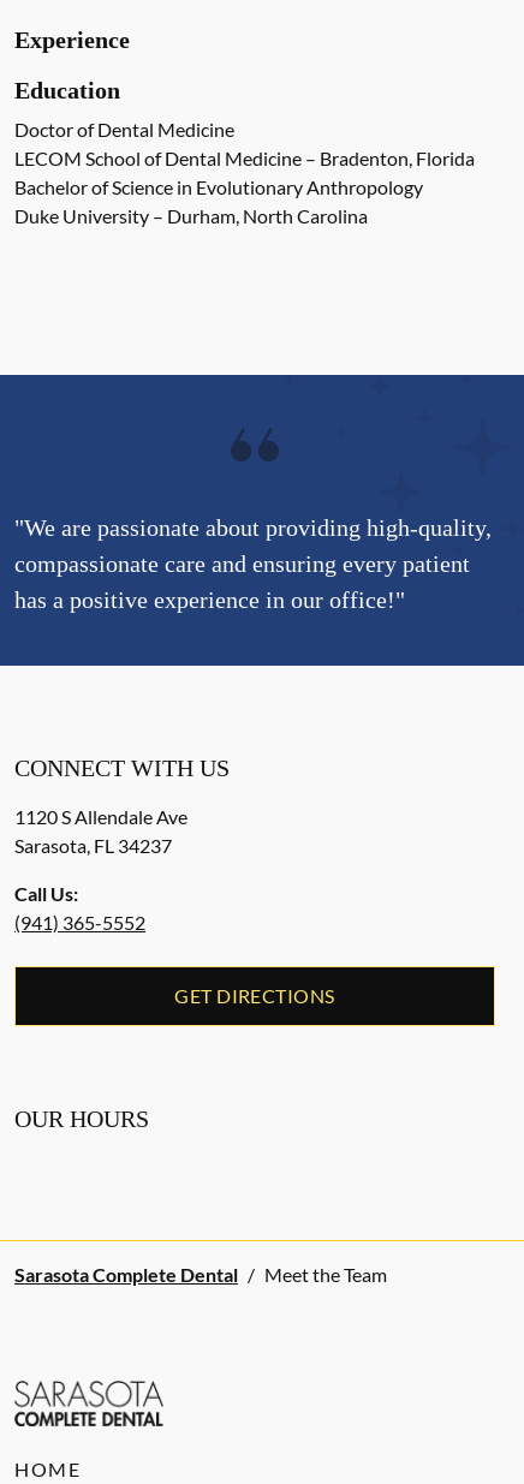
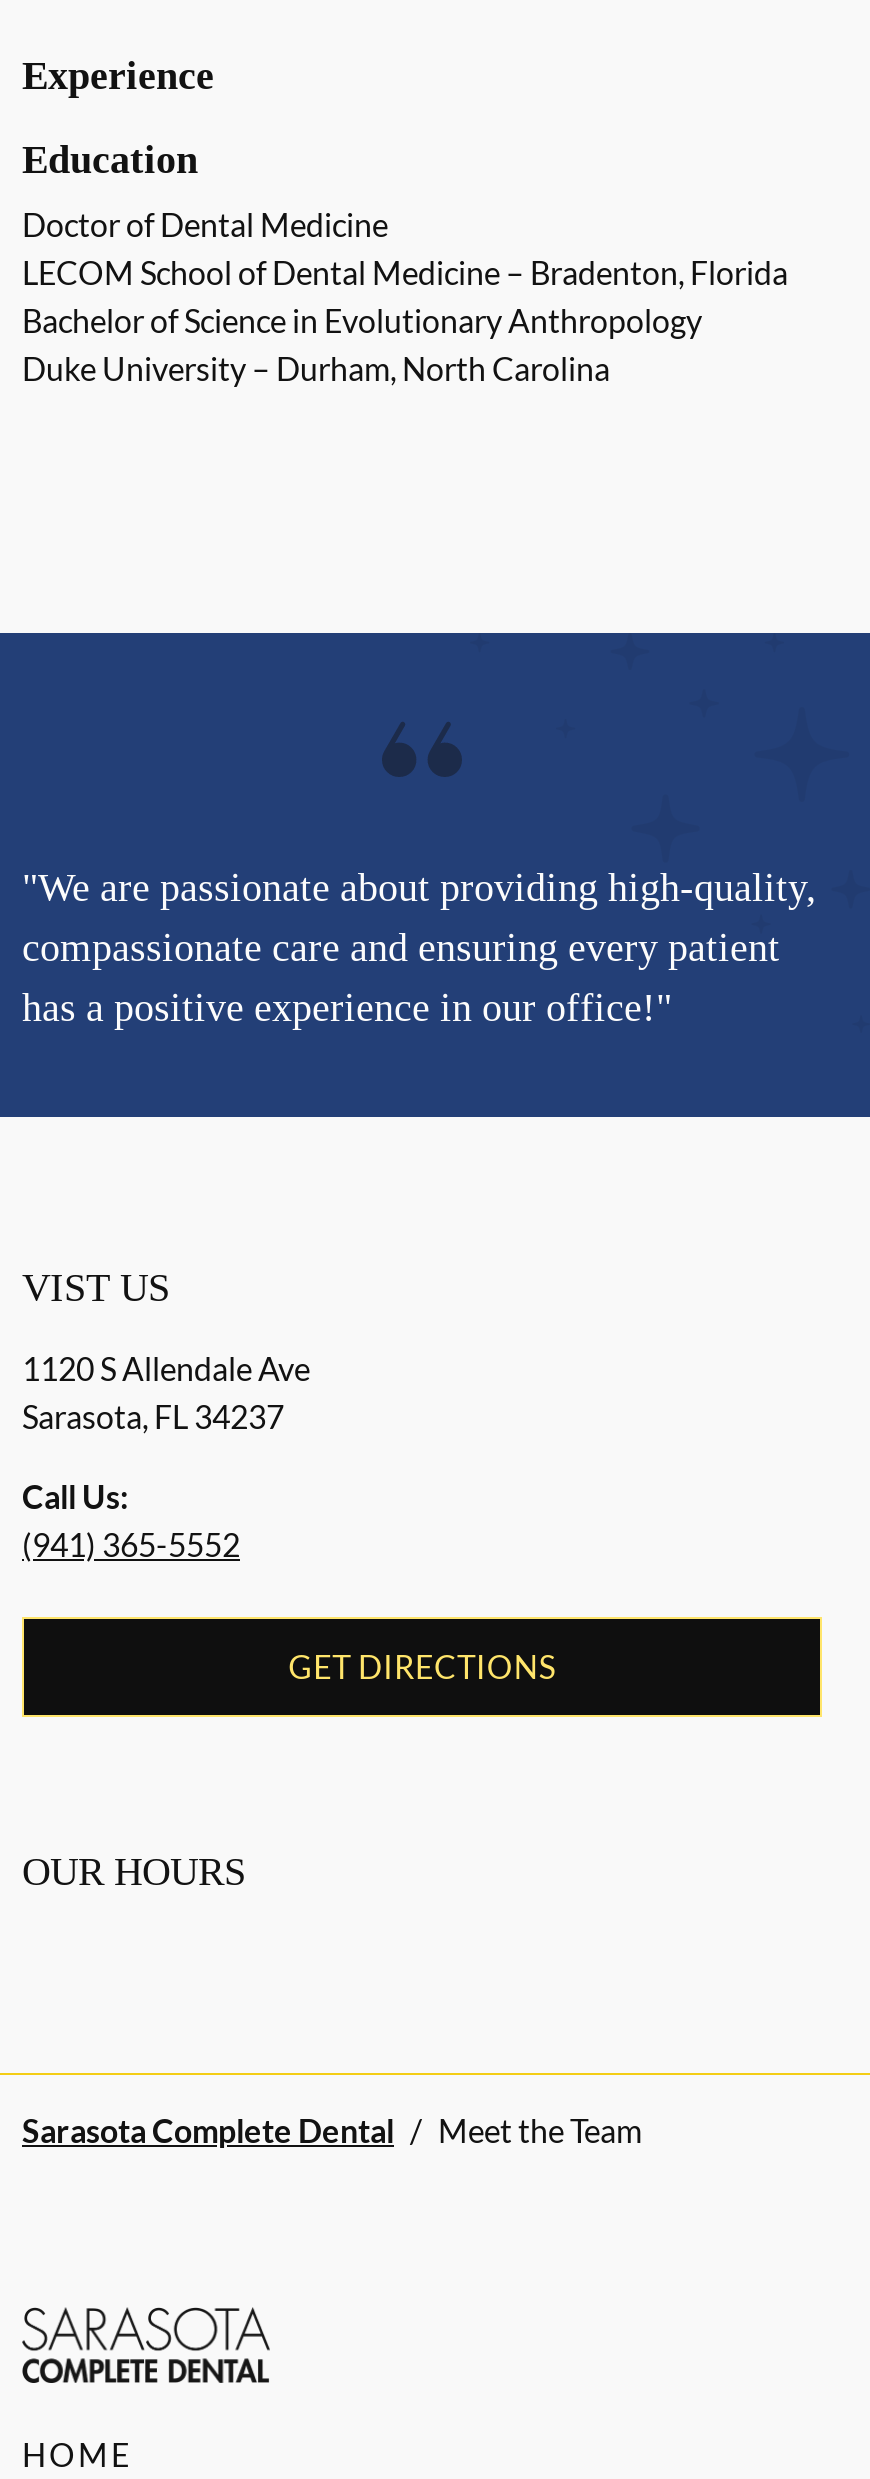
[14,755,230,781] CONNECT WITH US -> [22,1265,170,1309] VIST US

